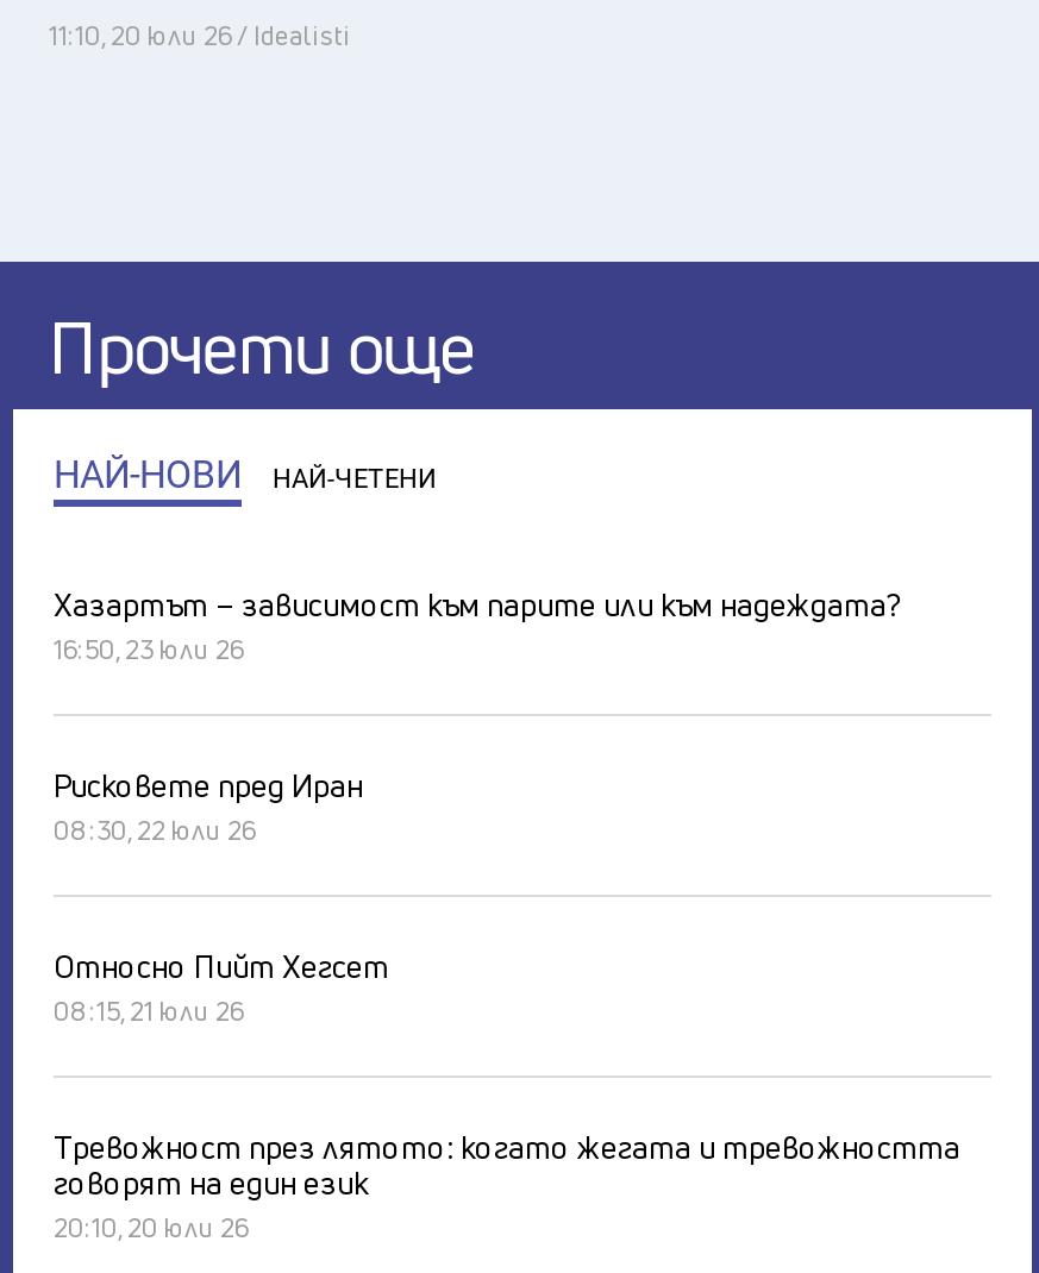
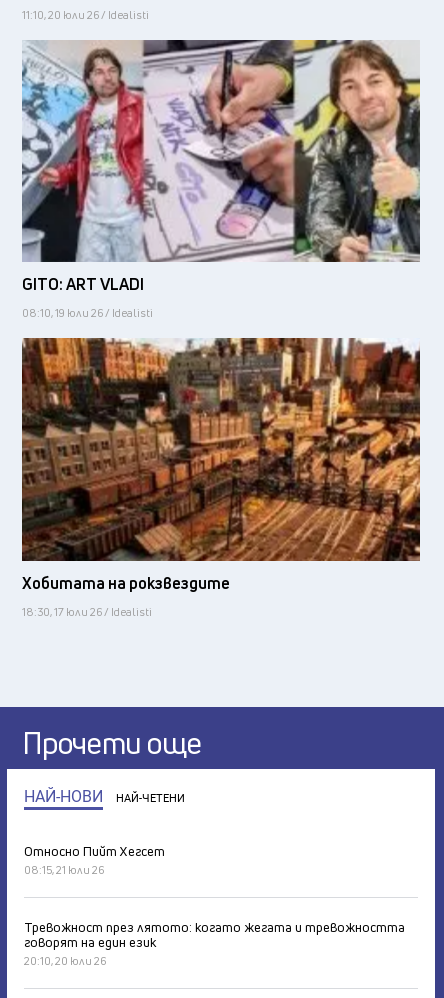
none -> [21,39,421,320] [image] | GITO: ART VLADI | 08:10, 19 юли 26 / Idealisti
none -> [21,337,421,618] [image] | Хобитата на рокзвездите | 18:30, 17 юли 26 / Idealisti
moved [49,299,476,496] -> [22,722,201,805]: Прочети още | НАЙ-НОВИ | НАЙ-ЧЕТЕНИ
[54,582,899,846] Хазартът – зависимост към парите или към надеждата? | 16:50, 23 юли 26 | Рисковете пред Иран | 08:30, 22 юли 26 -> none

